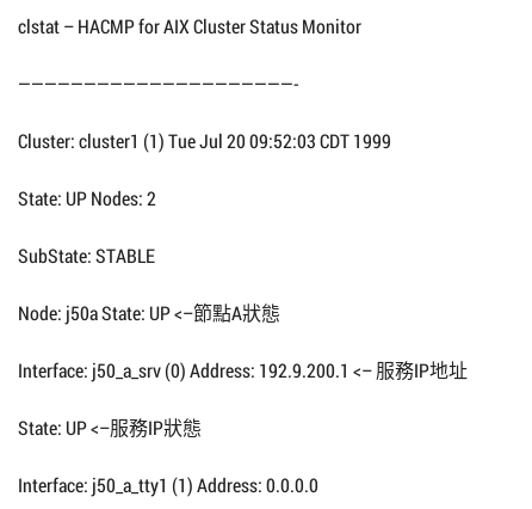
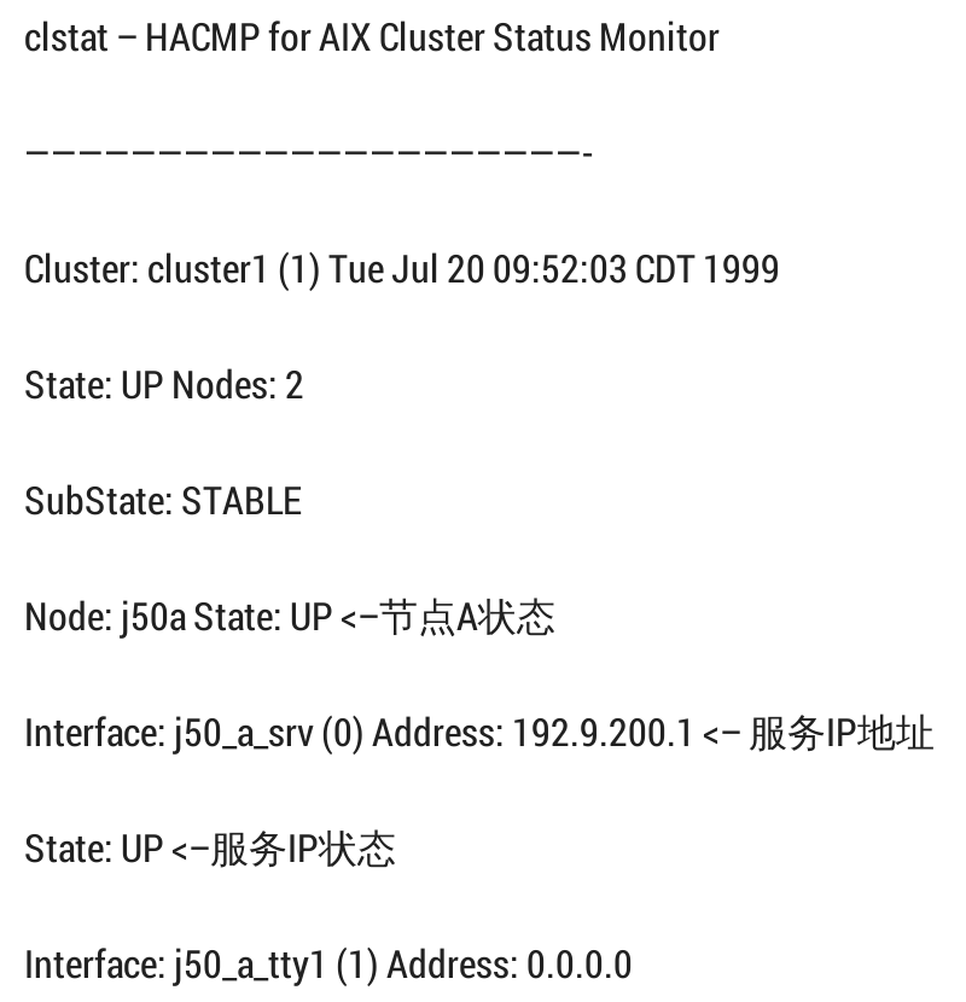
[18,300,280,325] Node: j50a State: UP <–節點A狀態 -> [24,590,555,640] Node: j50a State: UP <–节点A状态
[18,357,468,383] Interface: j50_a_srv (0) Address: 192.9.200.1 <– 服務IP地址 -> [24,706,935,756] Interface: j50_a_srv (0) Address: 192.9.200.1 <– 服务IP地址
[18,415,202,440] State: UP <–服務IP狀態 -> [24,821,396,872] State: UP <–服务IP状态

